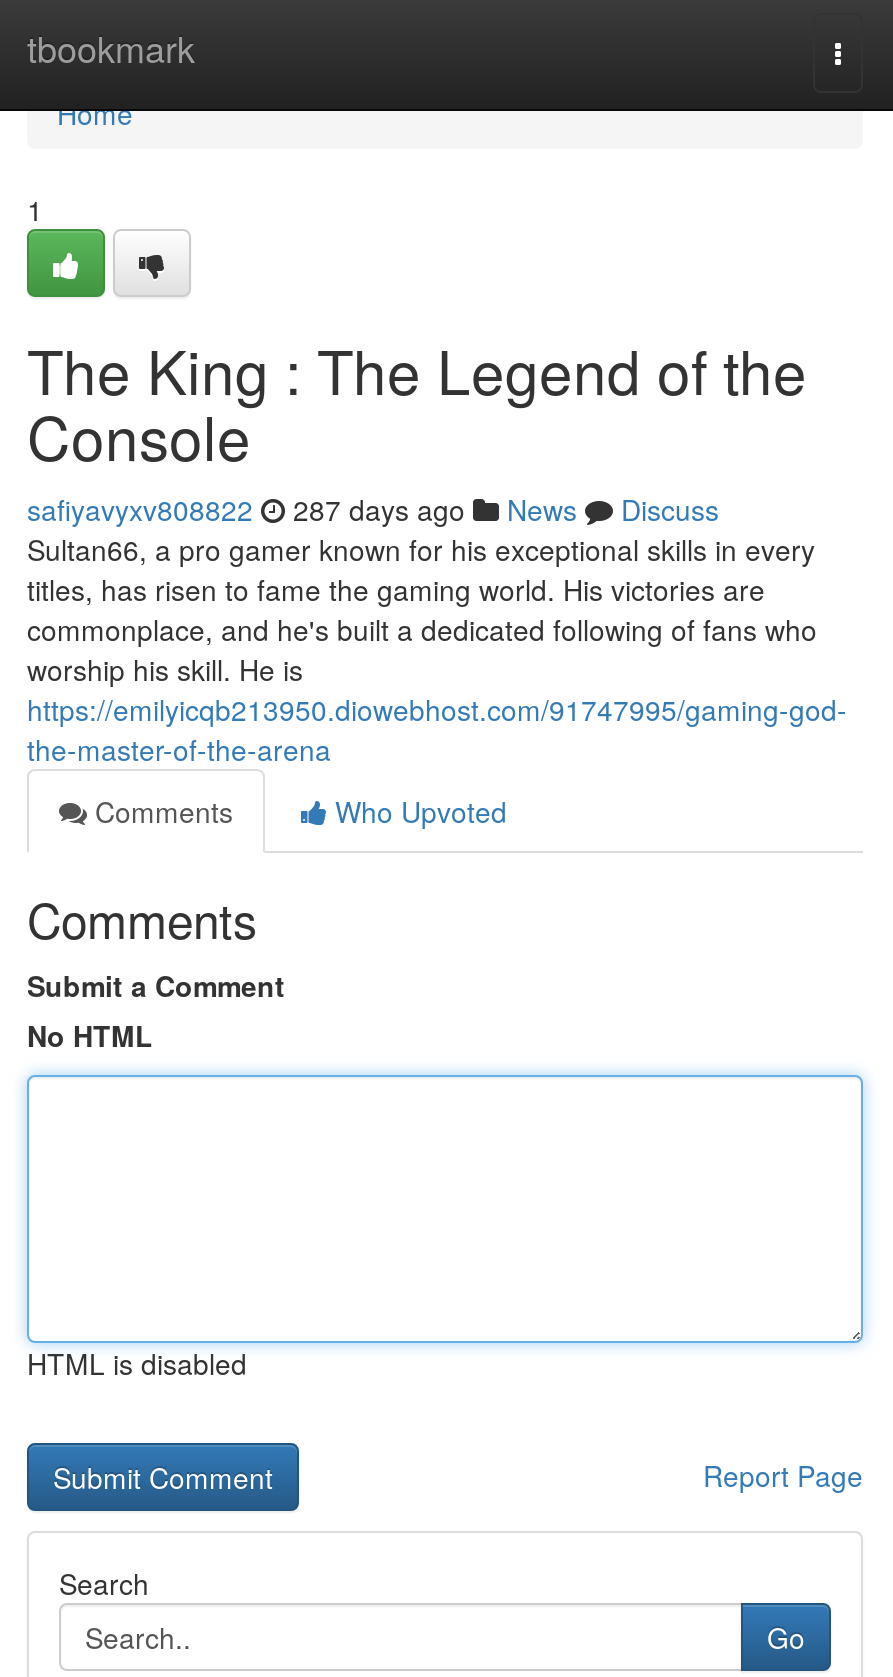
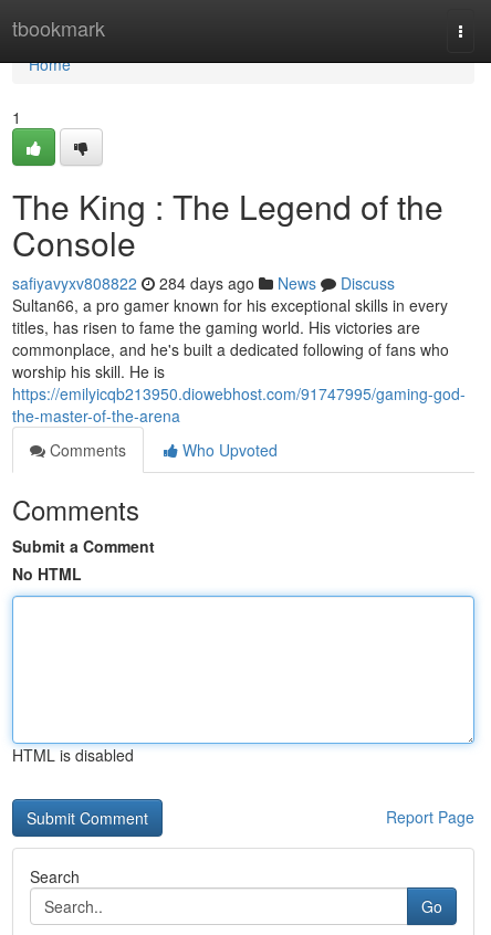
[27,489,719,529] safiyavyxv808822 287 days ago News Discuss -> [12,272,395,294] safiyavyxv808822 284 days ago News Discuss

